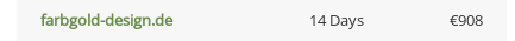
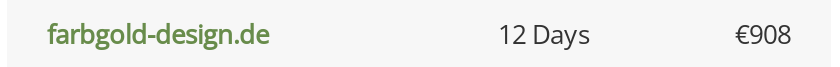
[309,9,363,30] 14 Days -> [498,16,590,52] 12 Days

